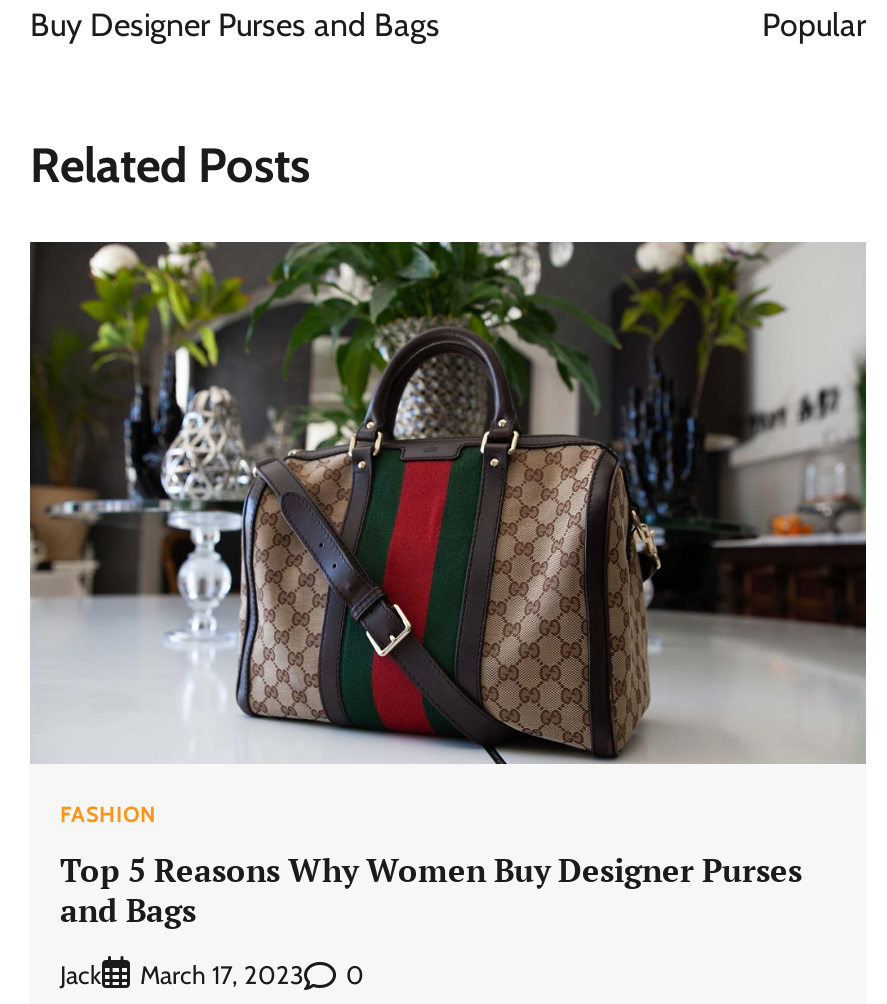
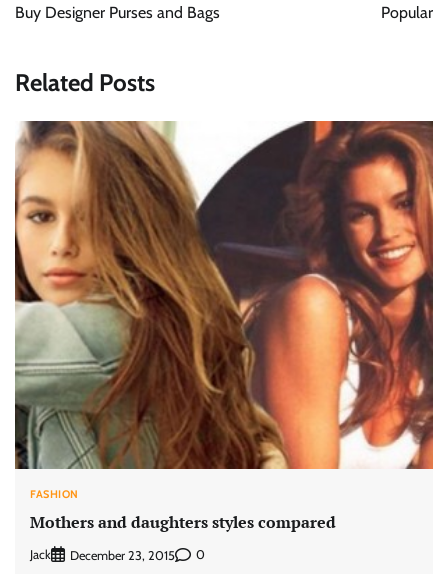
[28,240,866,764] [image] -> [14,120,434,470] [image]
moved [60,799,157,827] -> [30,487,78,501]: FASHION
[60,848,802,932] Top 5 Reasons Why Women Buy Designer Purses | and Bags -> [30,511,336,533] Mothers and daughters styles compared
[140,960,304,990] March 17, 2023 -> [70,548,175,563] December 23, 2015

